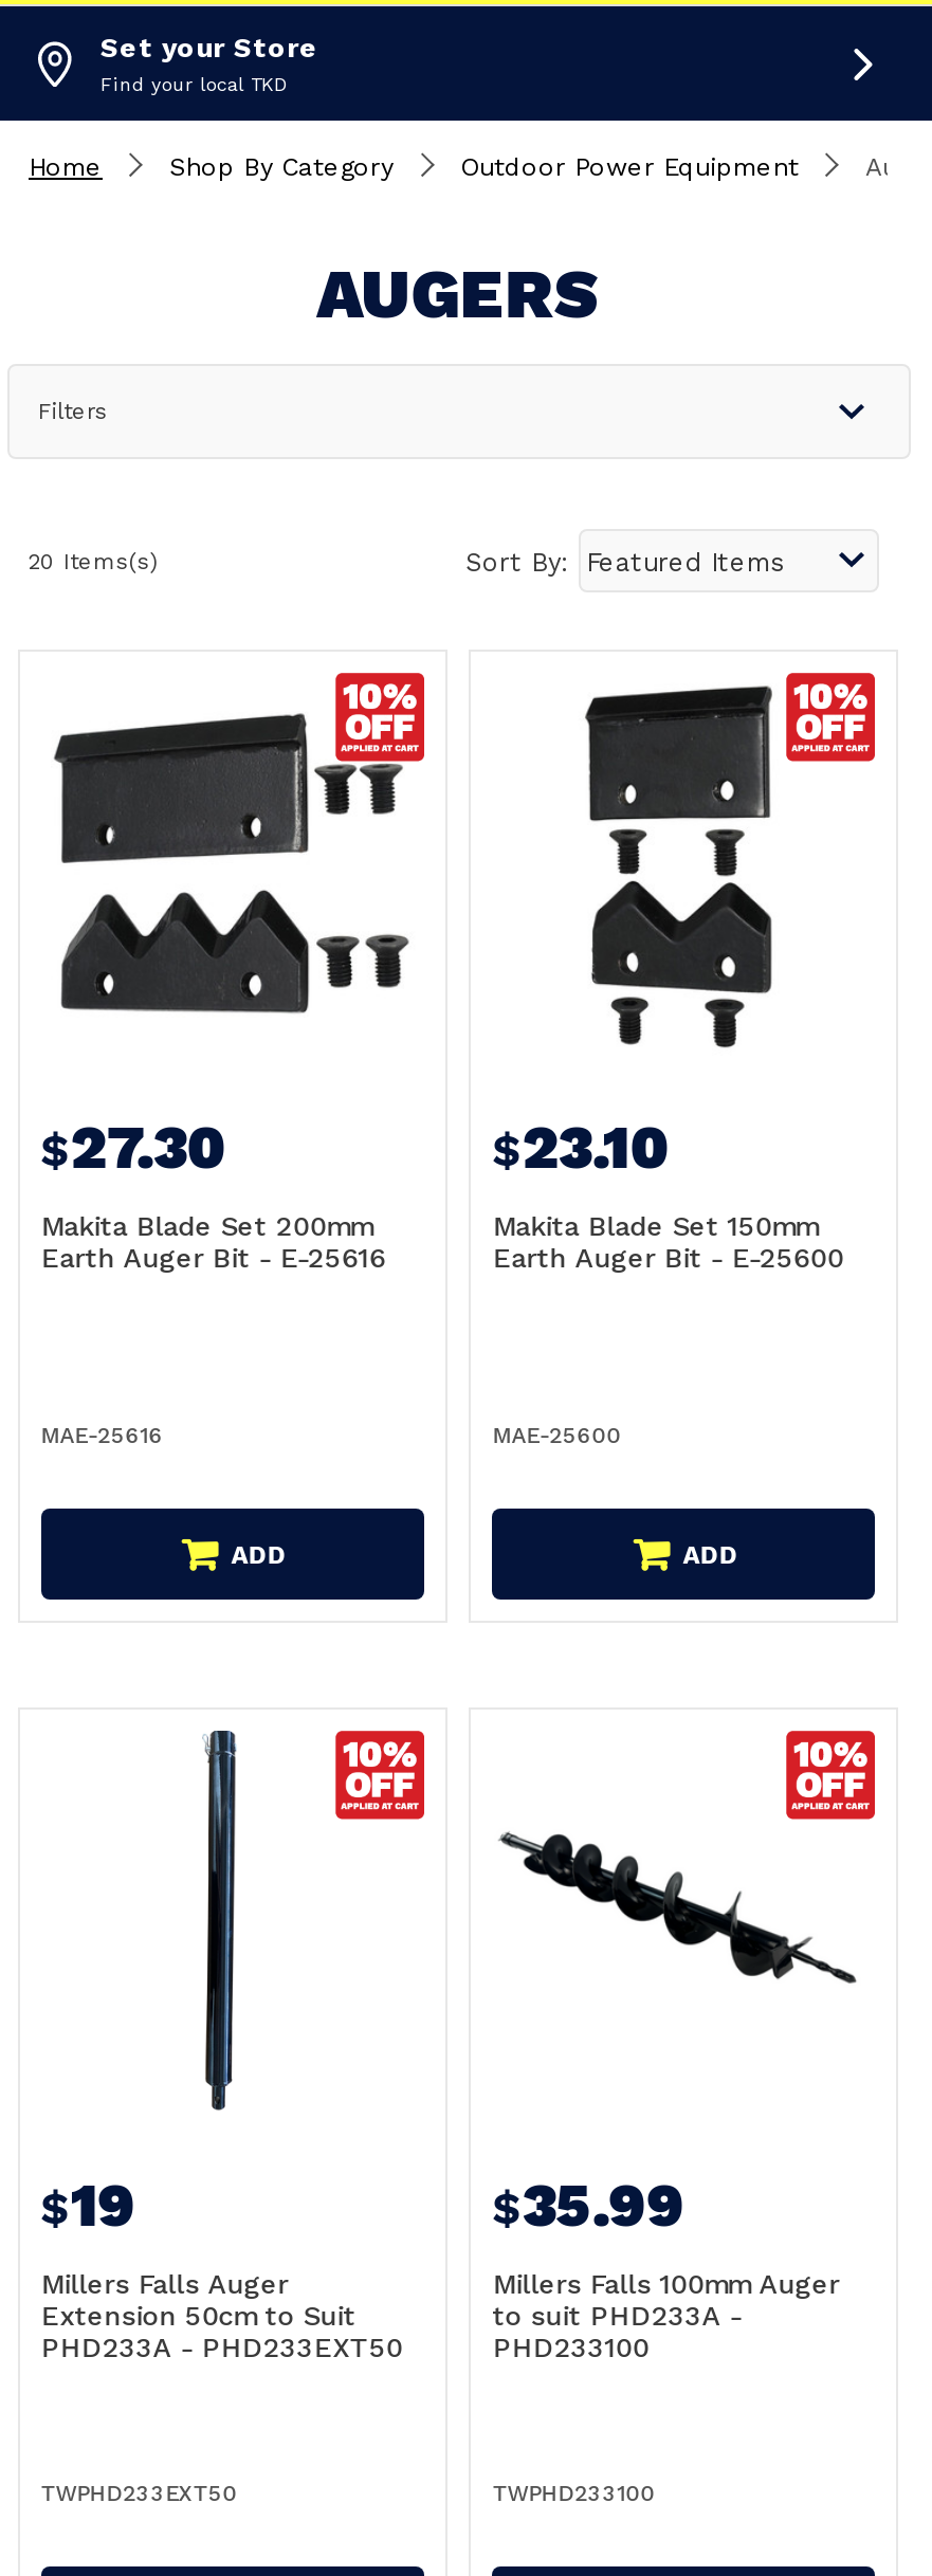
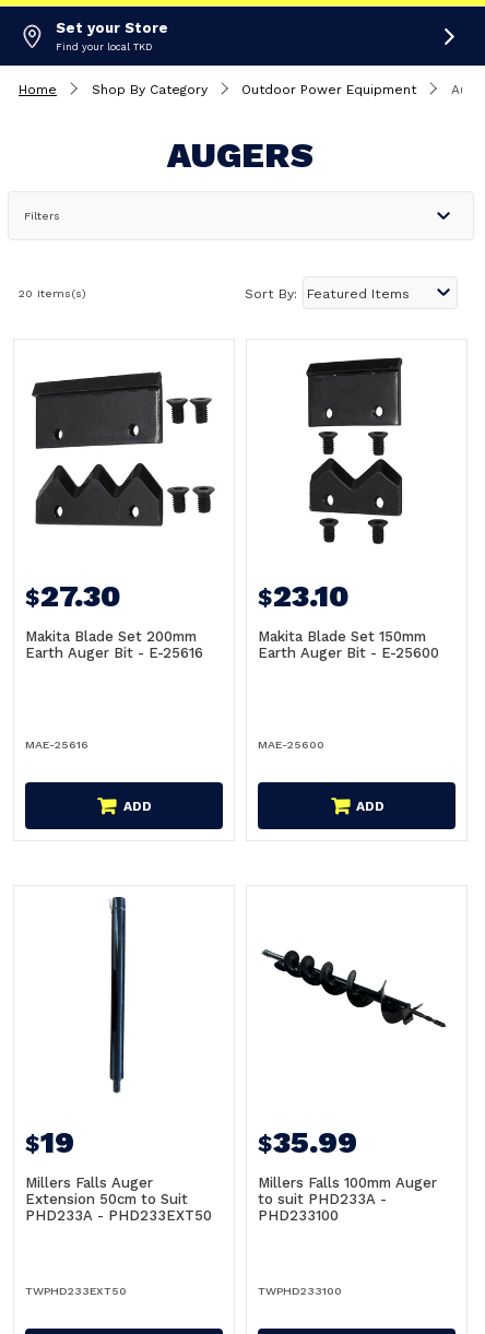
[333,671,426,764] [image] -> none
[784,671,877,764] [image] -> none
[333,1729,426,1822] [image] -> none
[784,1729,877,1822] [image] -> none

